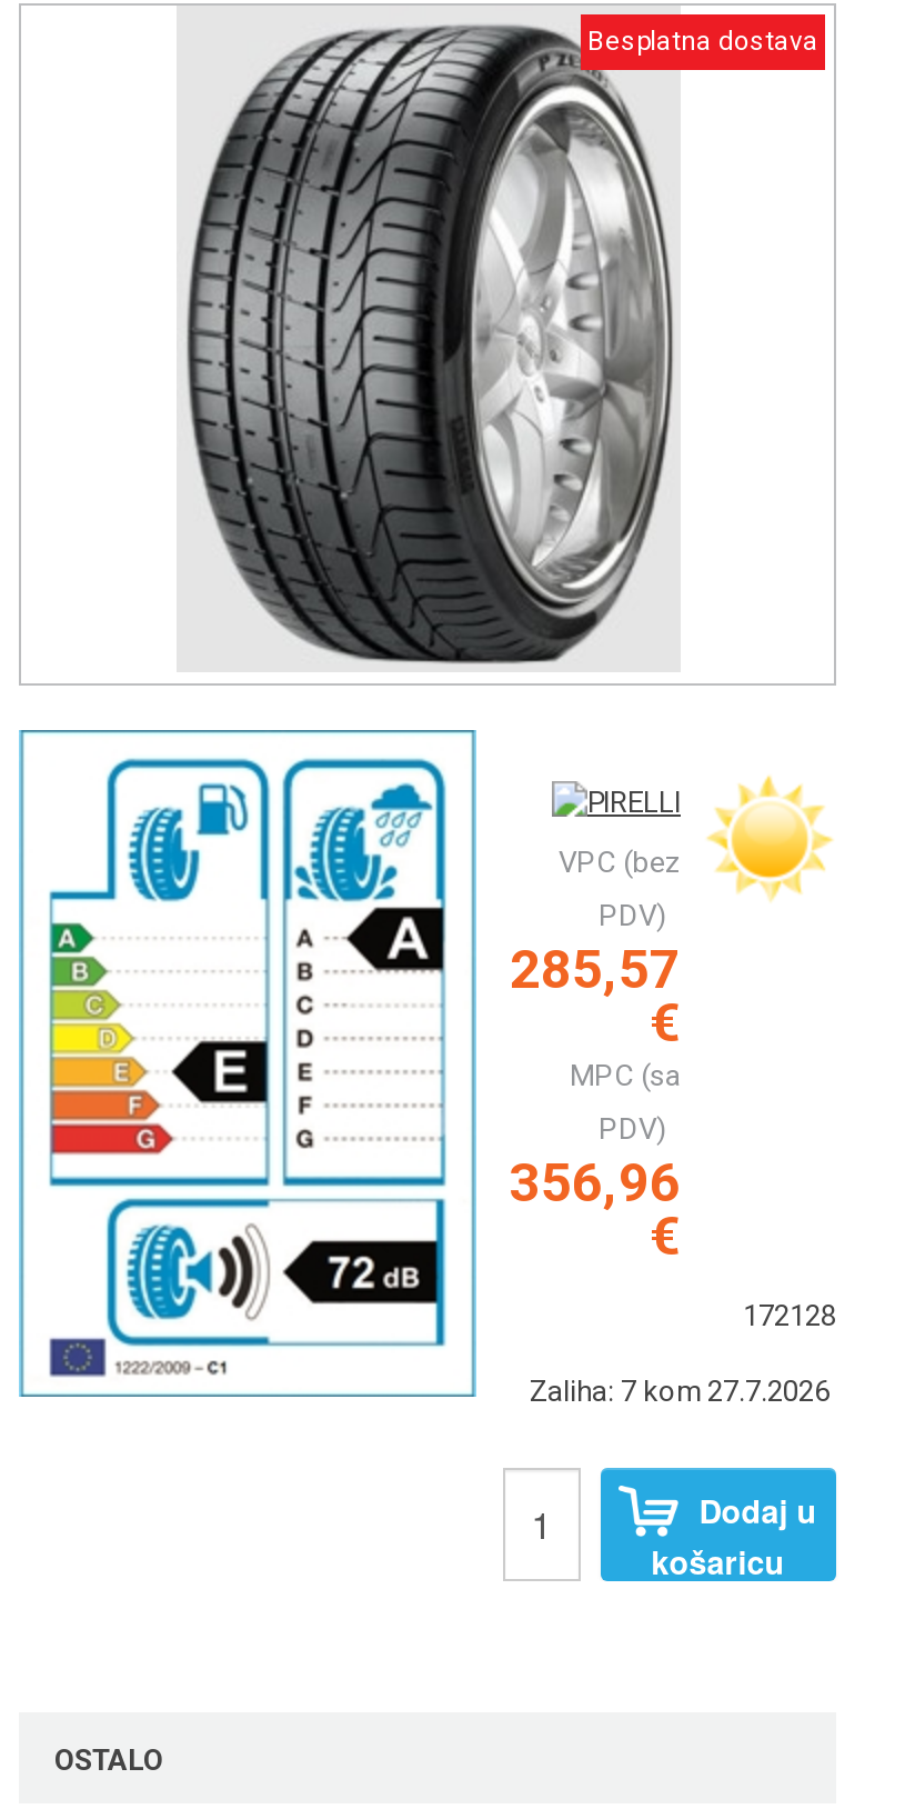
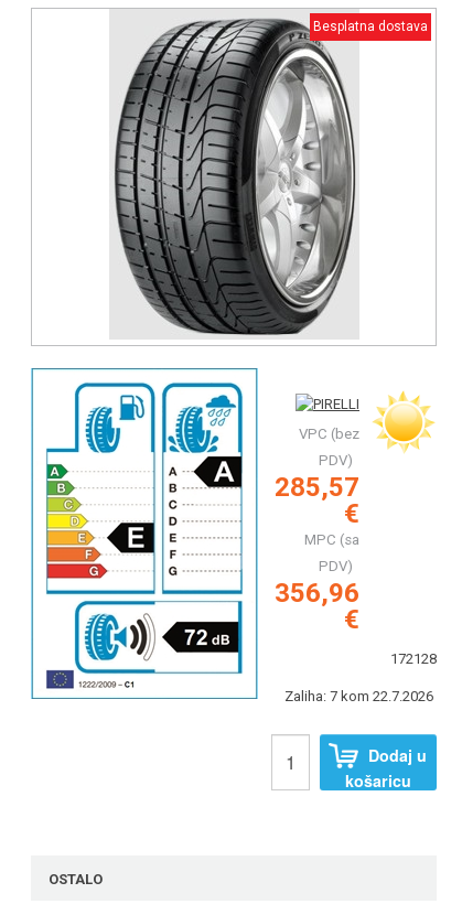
[530,1374,836,1407] Zaliha: 7 kom 27.7.2026 -> [284,688,437,704] Zaliha: 7 kom 22.7.2026

